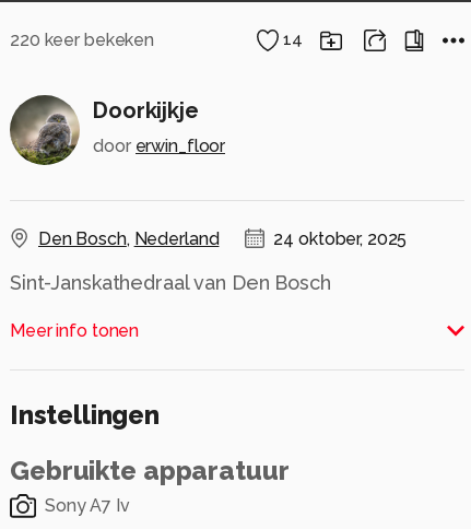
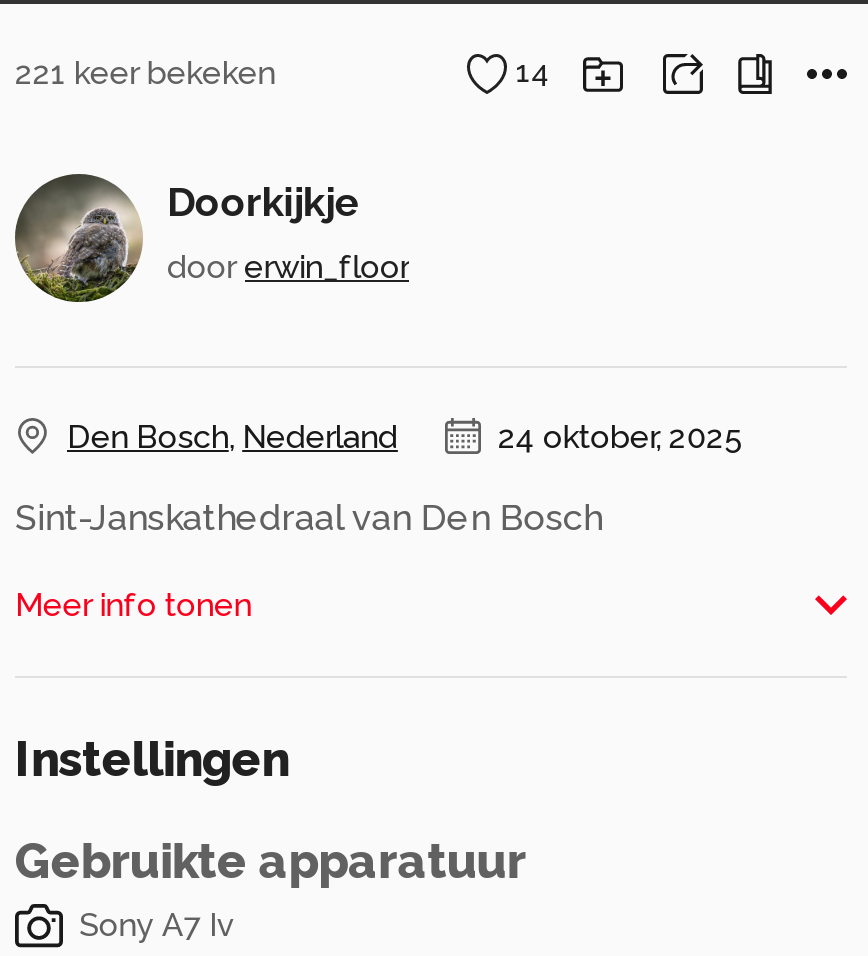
[10,29,154,50] 220 keer bekeken -> [15,54,275,92] 221 keer bekeken

